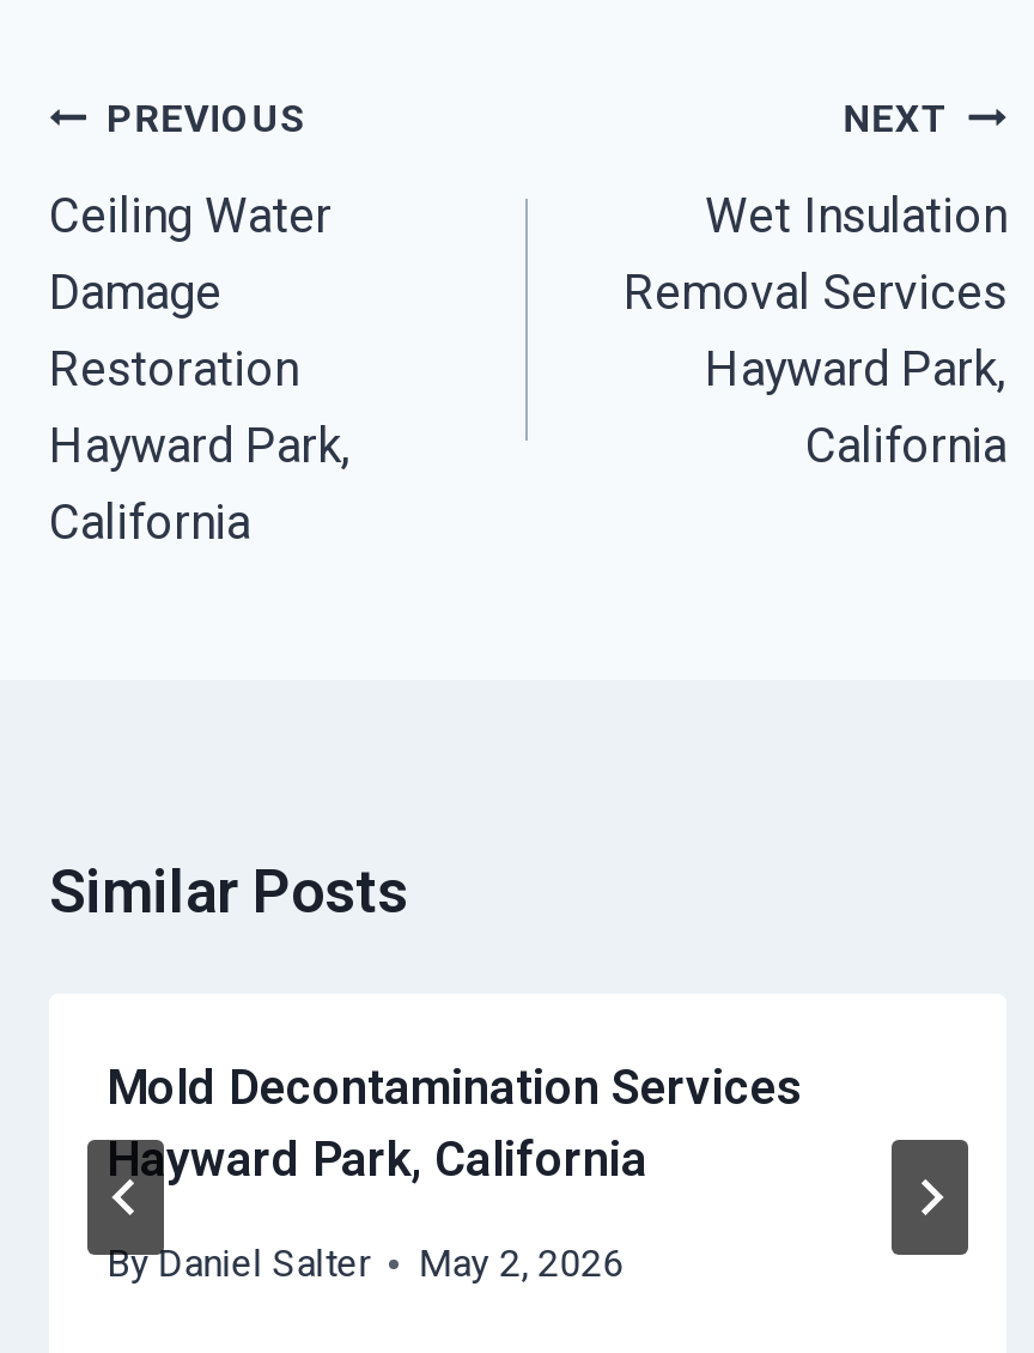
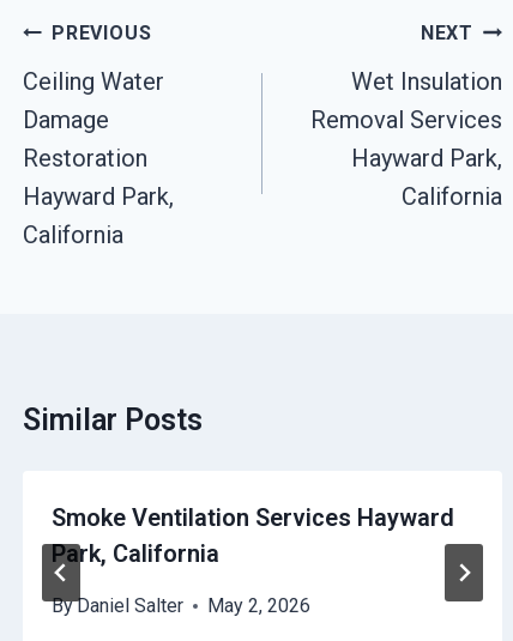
[107,1059,803,1189] Mold Decontamination Services | Hayward Park, California -> [52,504,454,568] Smoke Ventilation Services Hayward | Park, California

